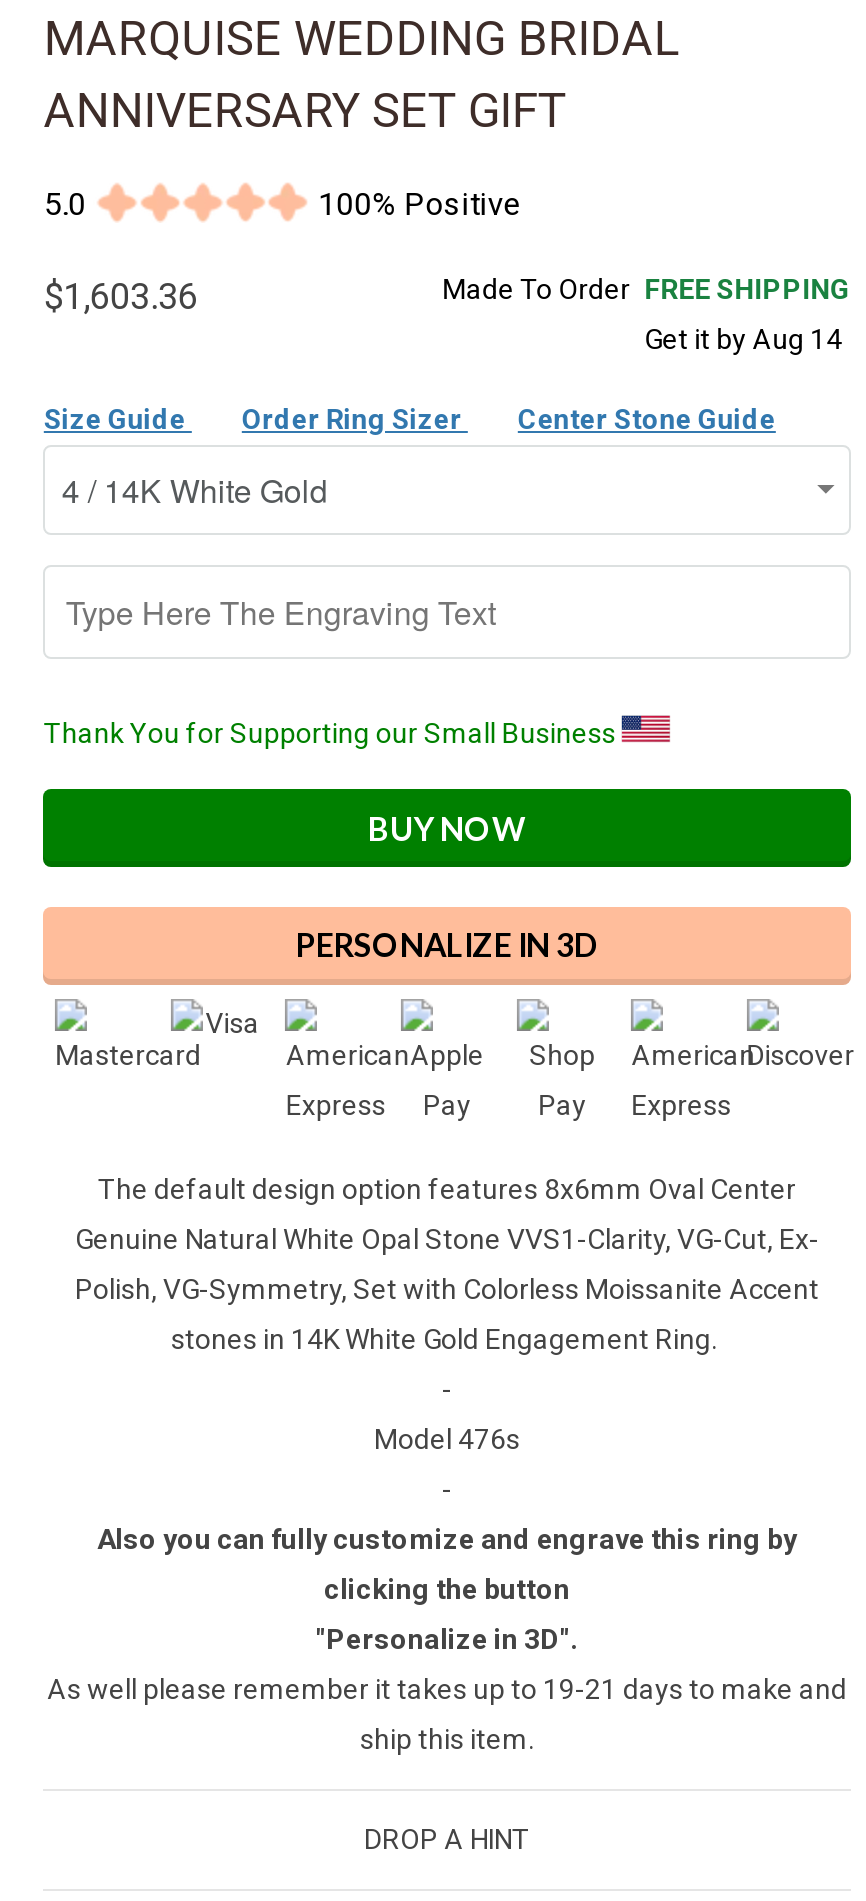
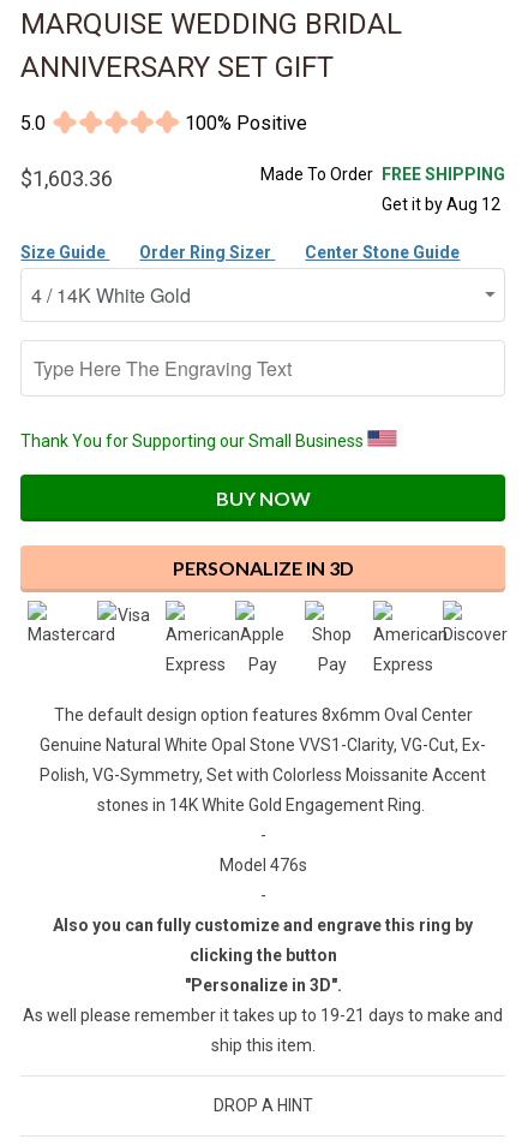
[644,322,842,354] Get it by Aug 14 -> [381,194,500,213] Get it by Aug 12

